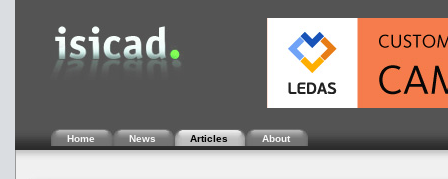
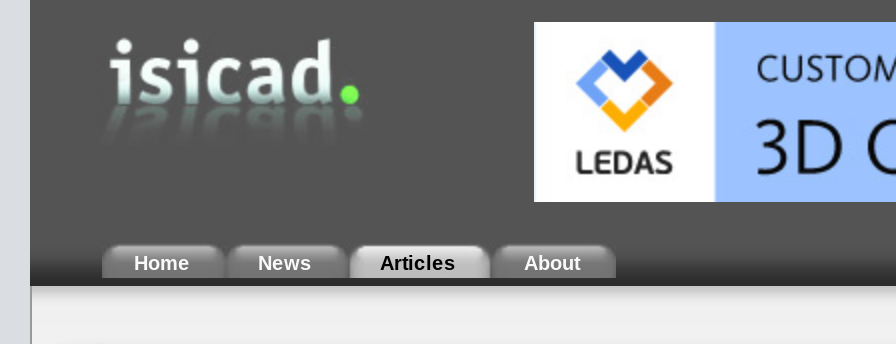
[356,17,445,109] [image] -> [714,20,890,204] [image]

